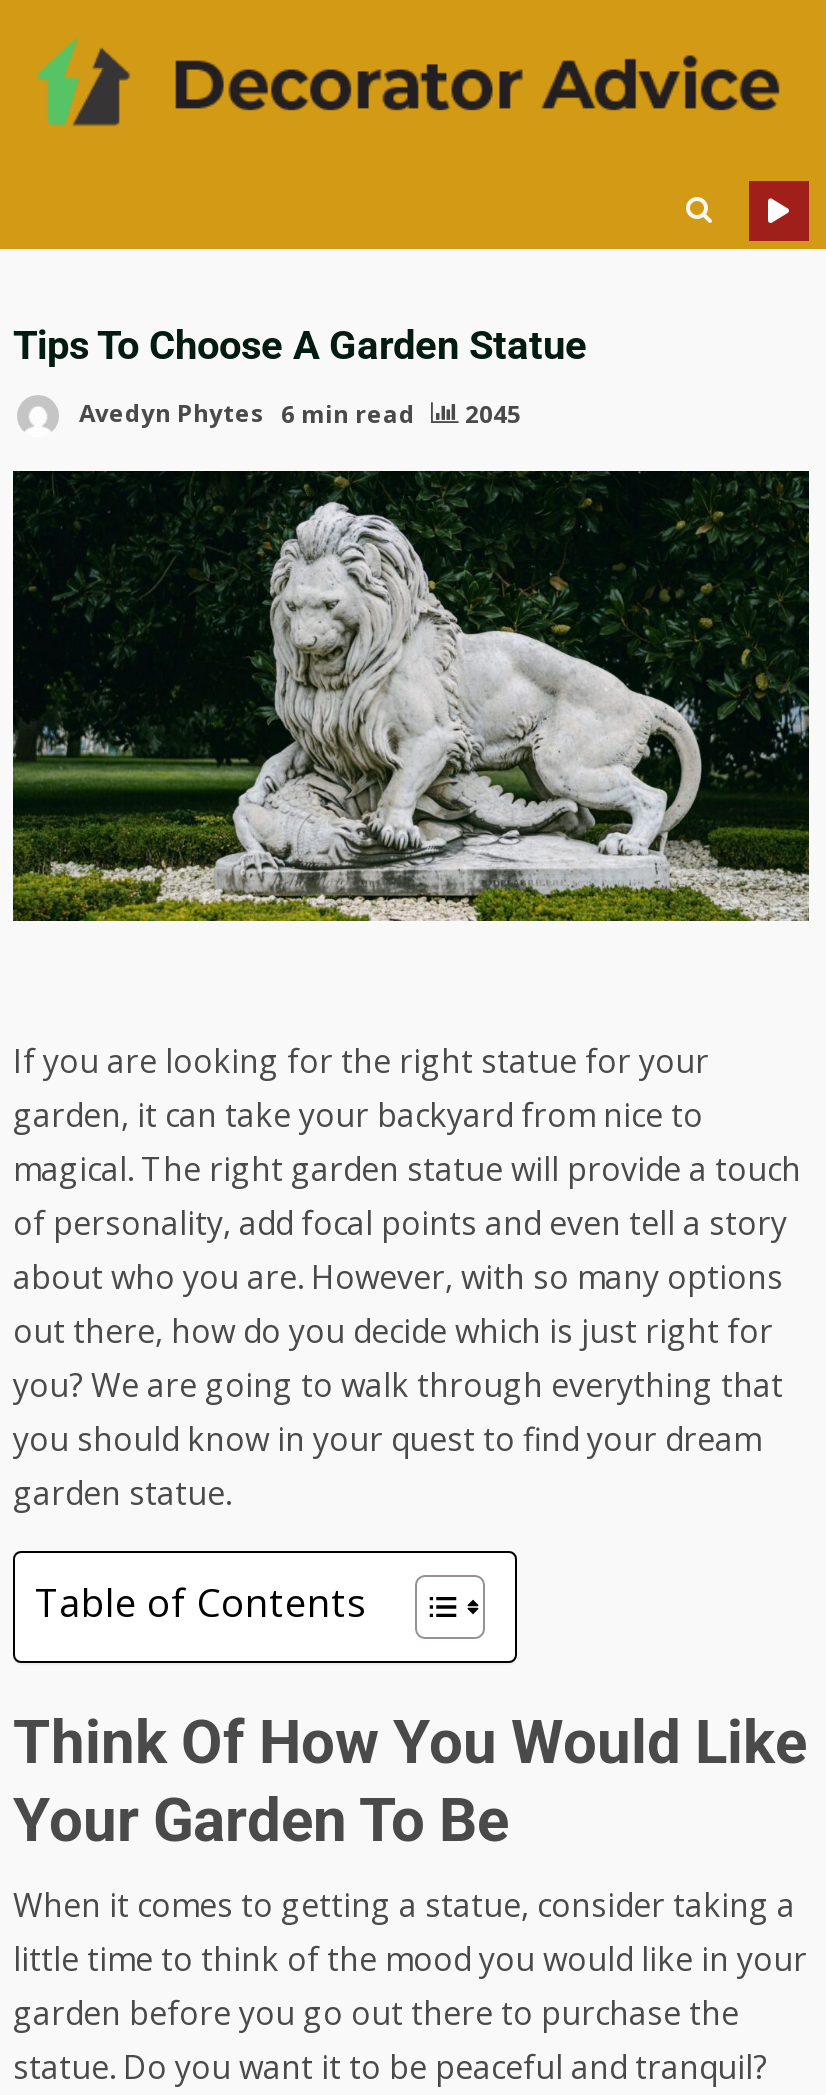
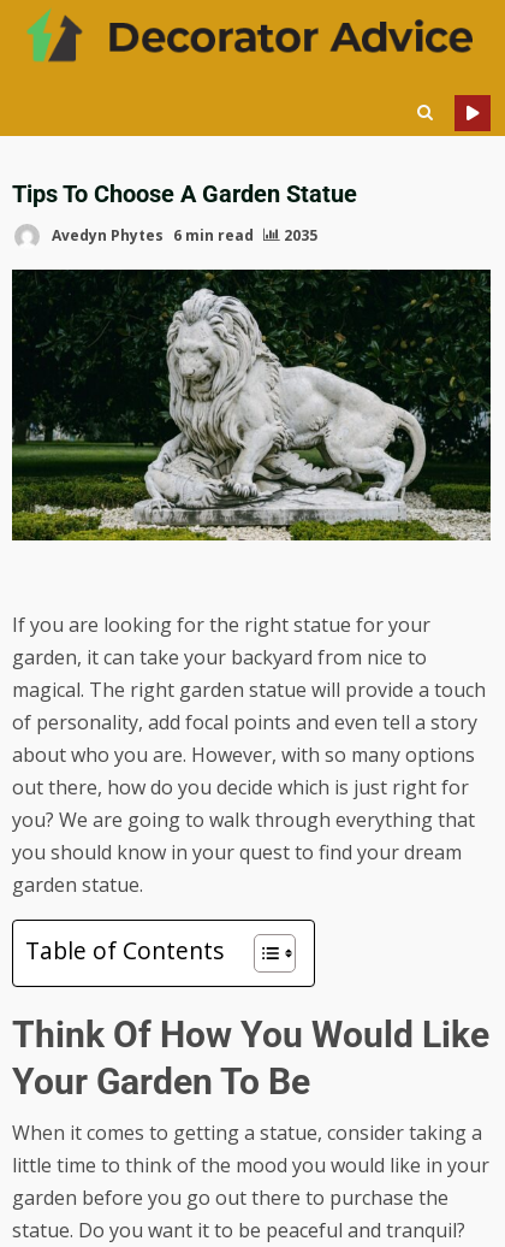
[73,397,521,431] Avedyn Phytes 6 min read 2045 -> [48,225,317,246] Avedyn Phytes 6 min read 2035

